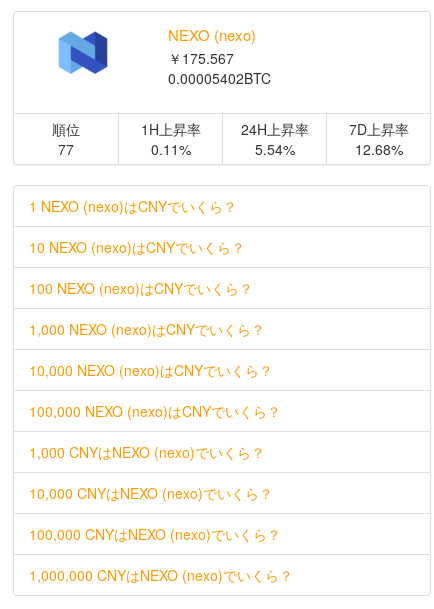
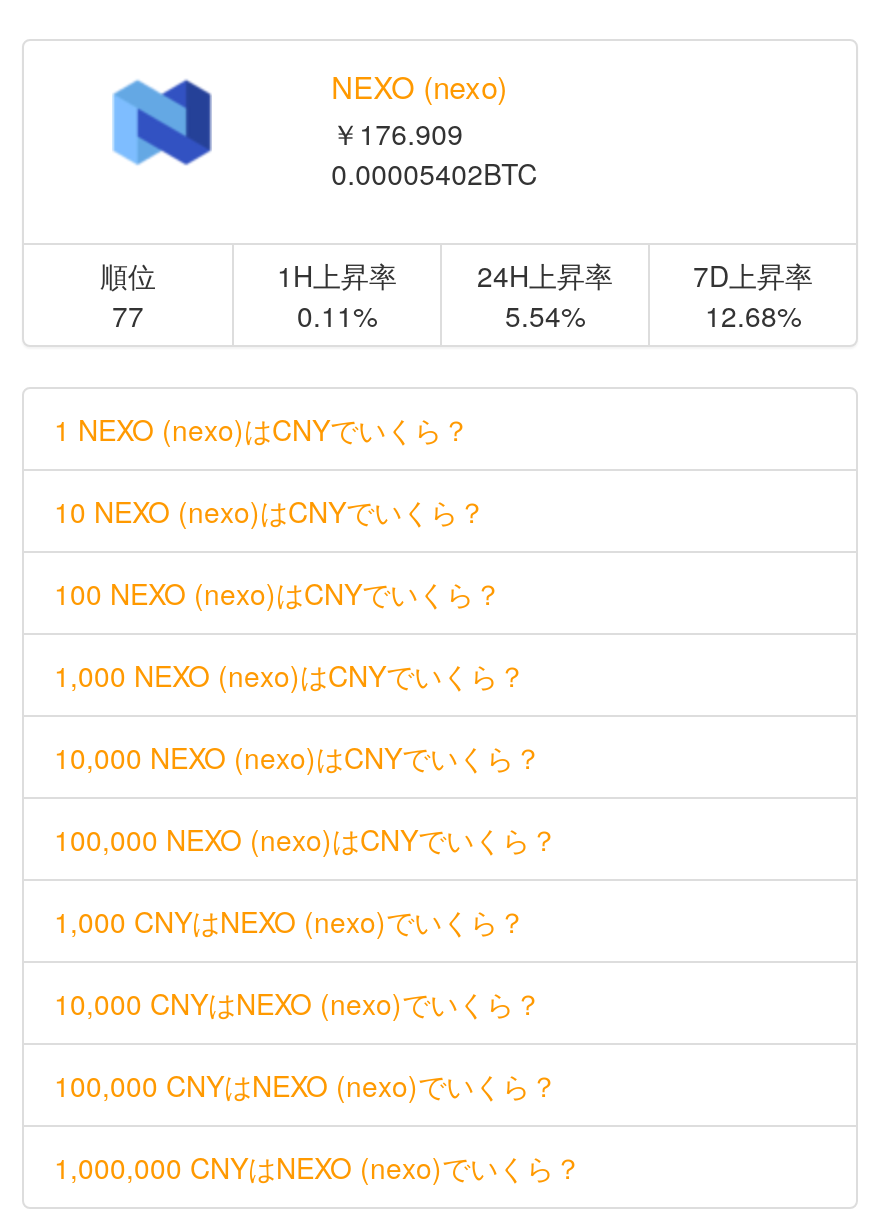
[168,48,234,68] ￥175.567 -> [331,113,463,153] ￥176.909

